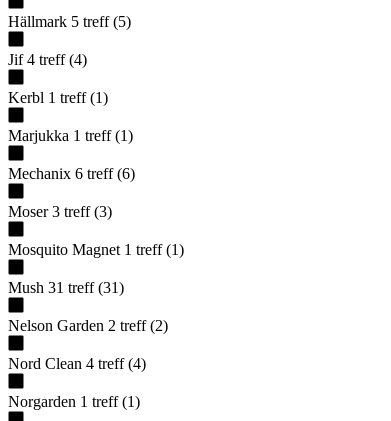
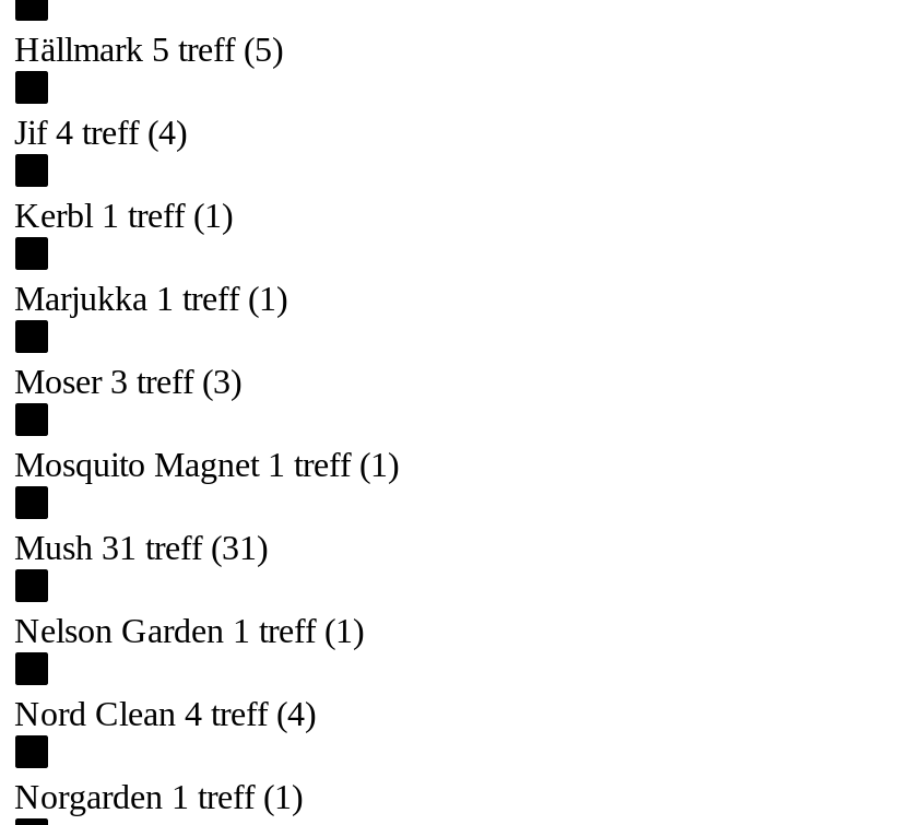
[8,165,135,182] Mechanix 6 treff (6) -> none
[8,317,168,334] Nelson Garden 2 treff (2) -> [14,611,364,648] Nelson Garden 1 treff (1)

